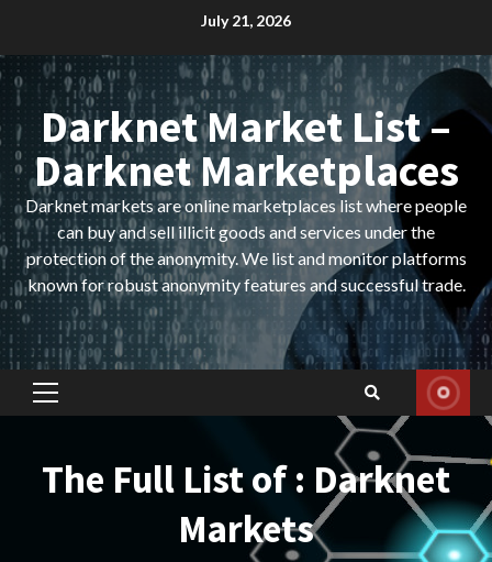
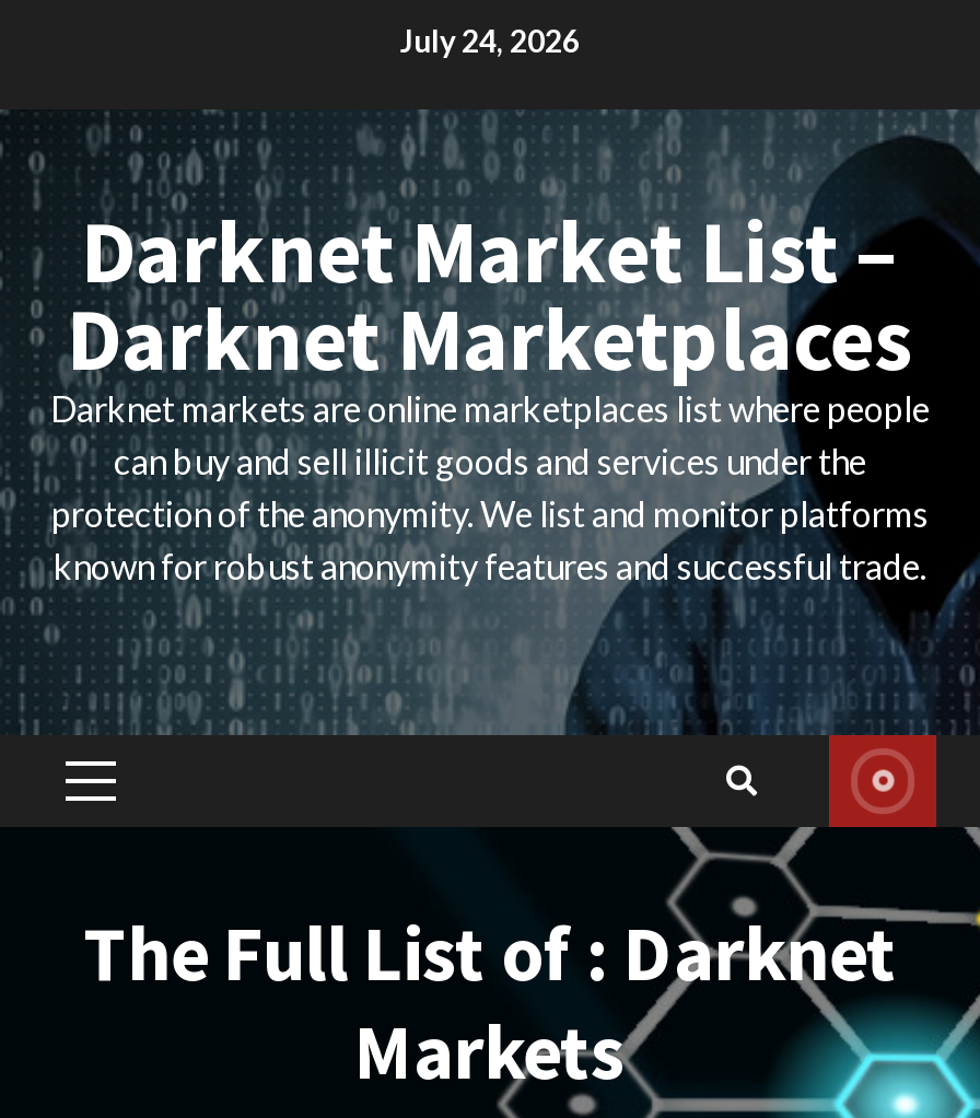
[201,10,291,29] July 21, 2026 -> [400,21,580,58] July 24, 2026

